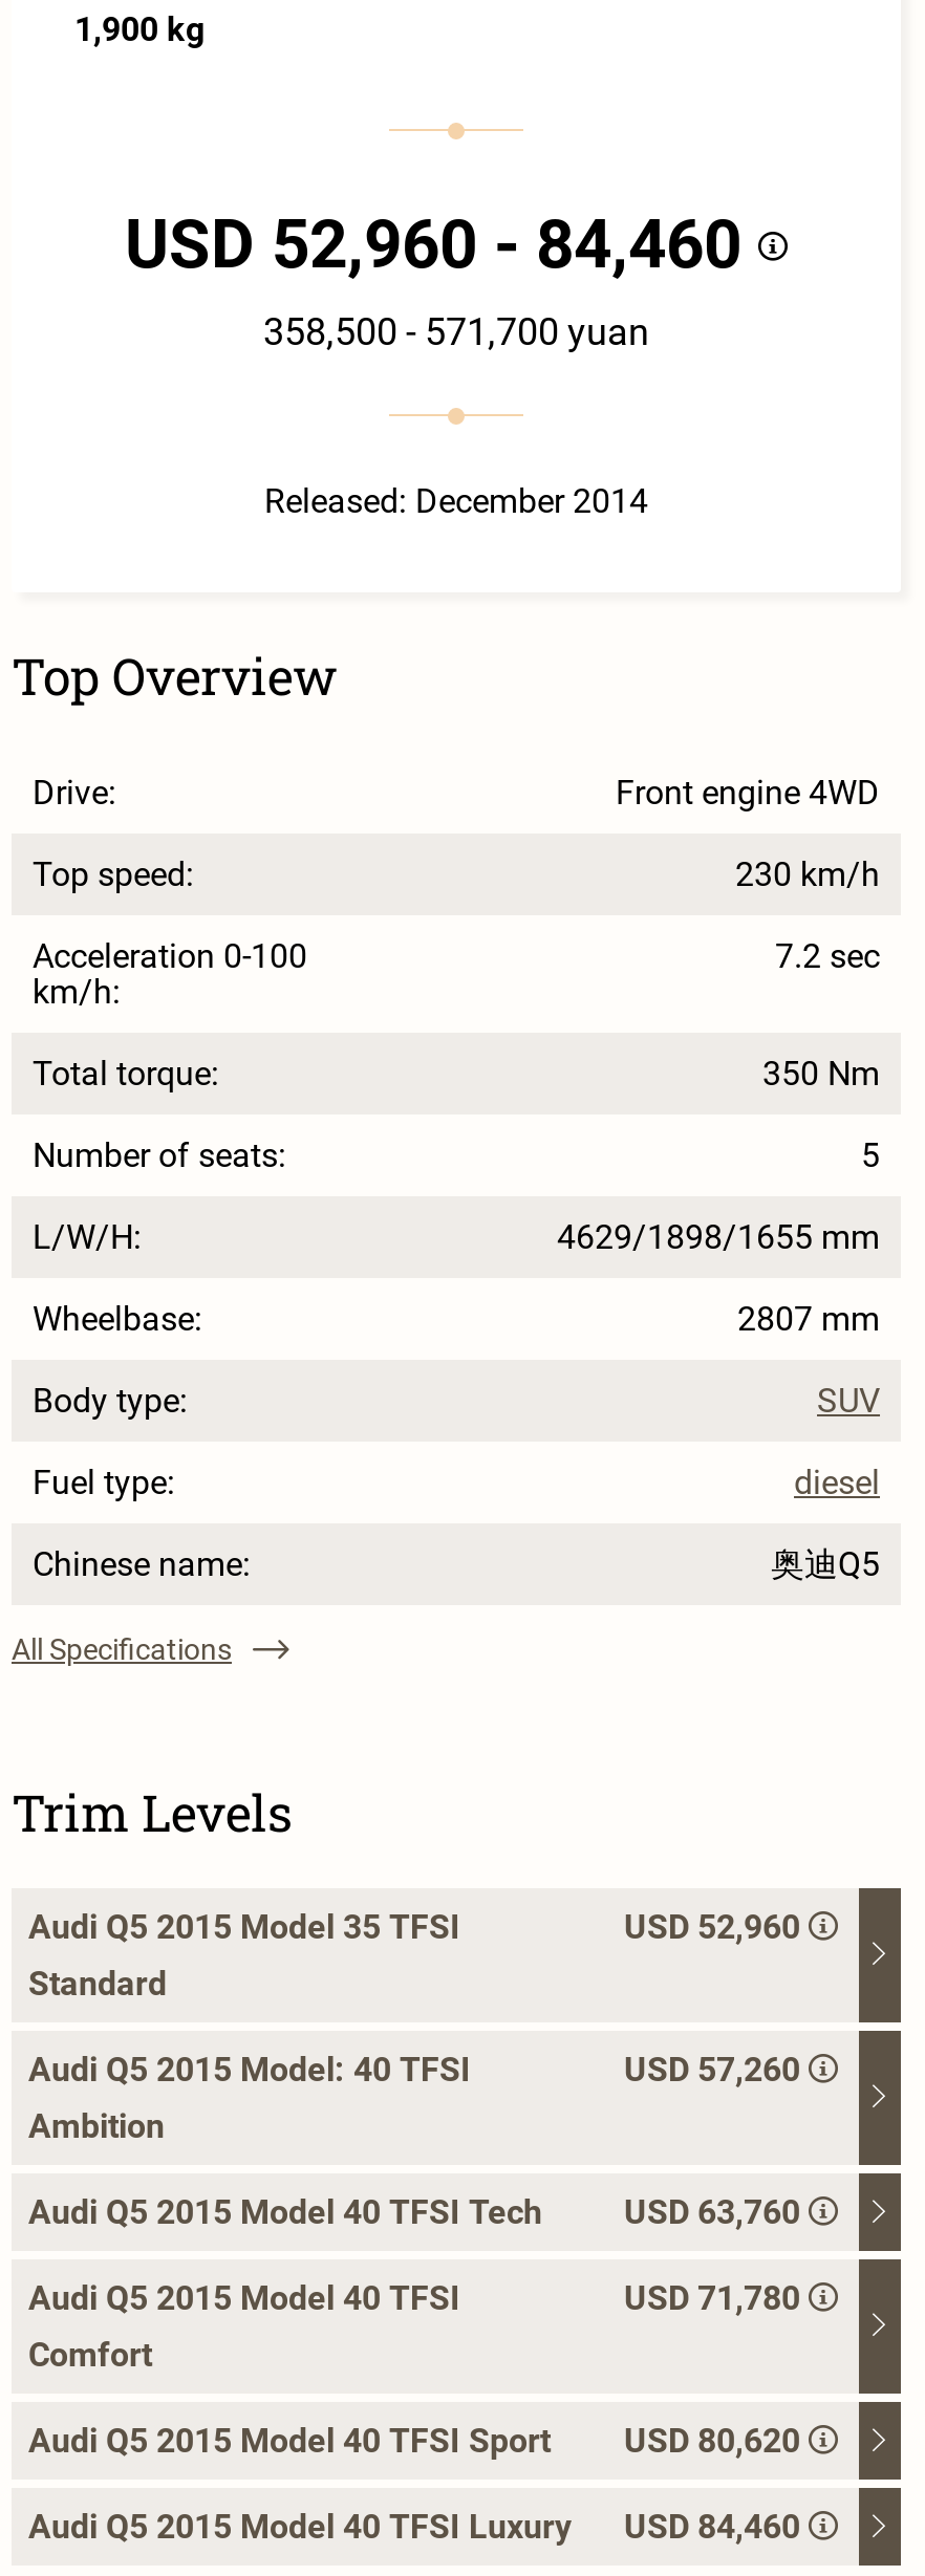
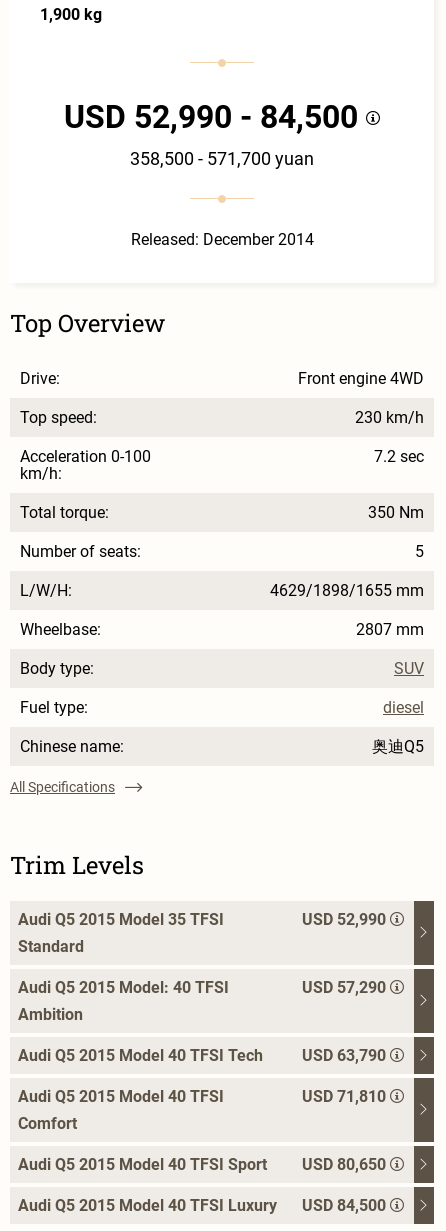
[125,204,758,284] USD 52,960 - 84,460 -> [64,98,366,136] USD 52,990 - 84,500
[624,1907,800,1947] USD 52,960 -> [302,910,386,929] USD 52,990
[624,2049,800,2089] USD 57,260 -> [302,978,386,997] USD 57,290
[624,2192,800,2232] USD 63,760 -> [302,1046,386,1065] USD 63,790
[624,2278,800,2318] USD 71,780 -> [302,1087,386,1106] USD 71,810
[28,2421,800,2460] Audi Q5 2015 Model 40 TFSI Sport USD 80,620 -> [18,1155,386,1174] Audi Q5 2015 Model 40 TFSI Sport USD 80,650
[28,2507,800,2546] Audi Q5 2015 Model 40 TFSI Luxury USD 84,460 -> [18,1196,386,1215] Audi Q5 2015 Model 40 TFSI Luxury USD 84,500

